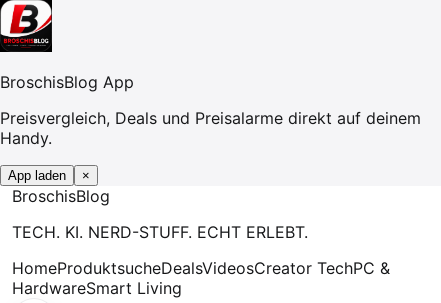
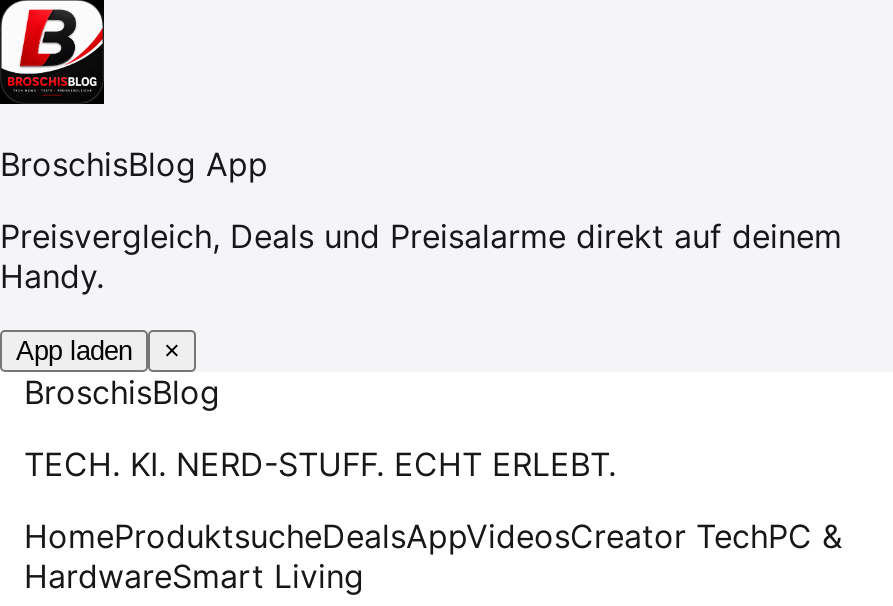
[12,258,390,278] HomeProduktsucheDealsVideosCreator TechPC & -> [24,516,842,556] HomeProduktsucheDealsAppVideosCreator TechPC &

